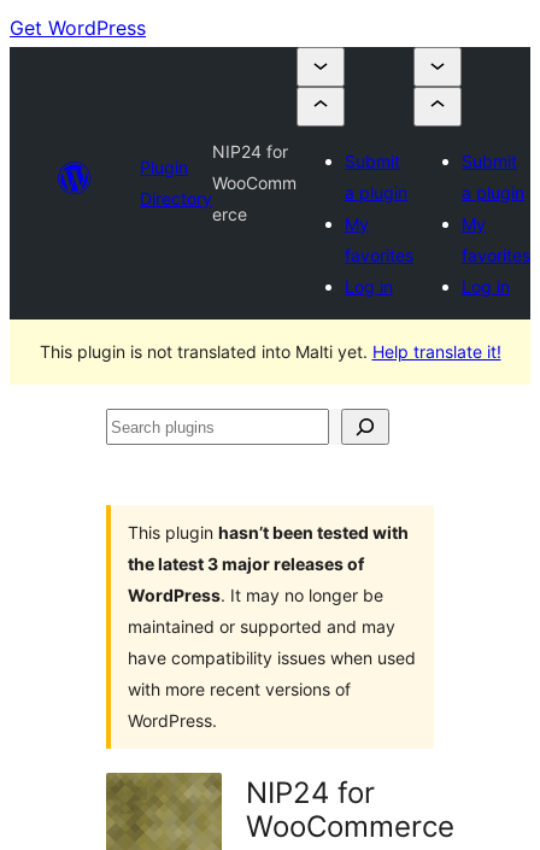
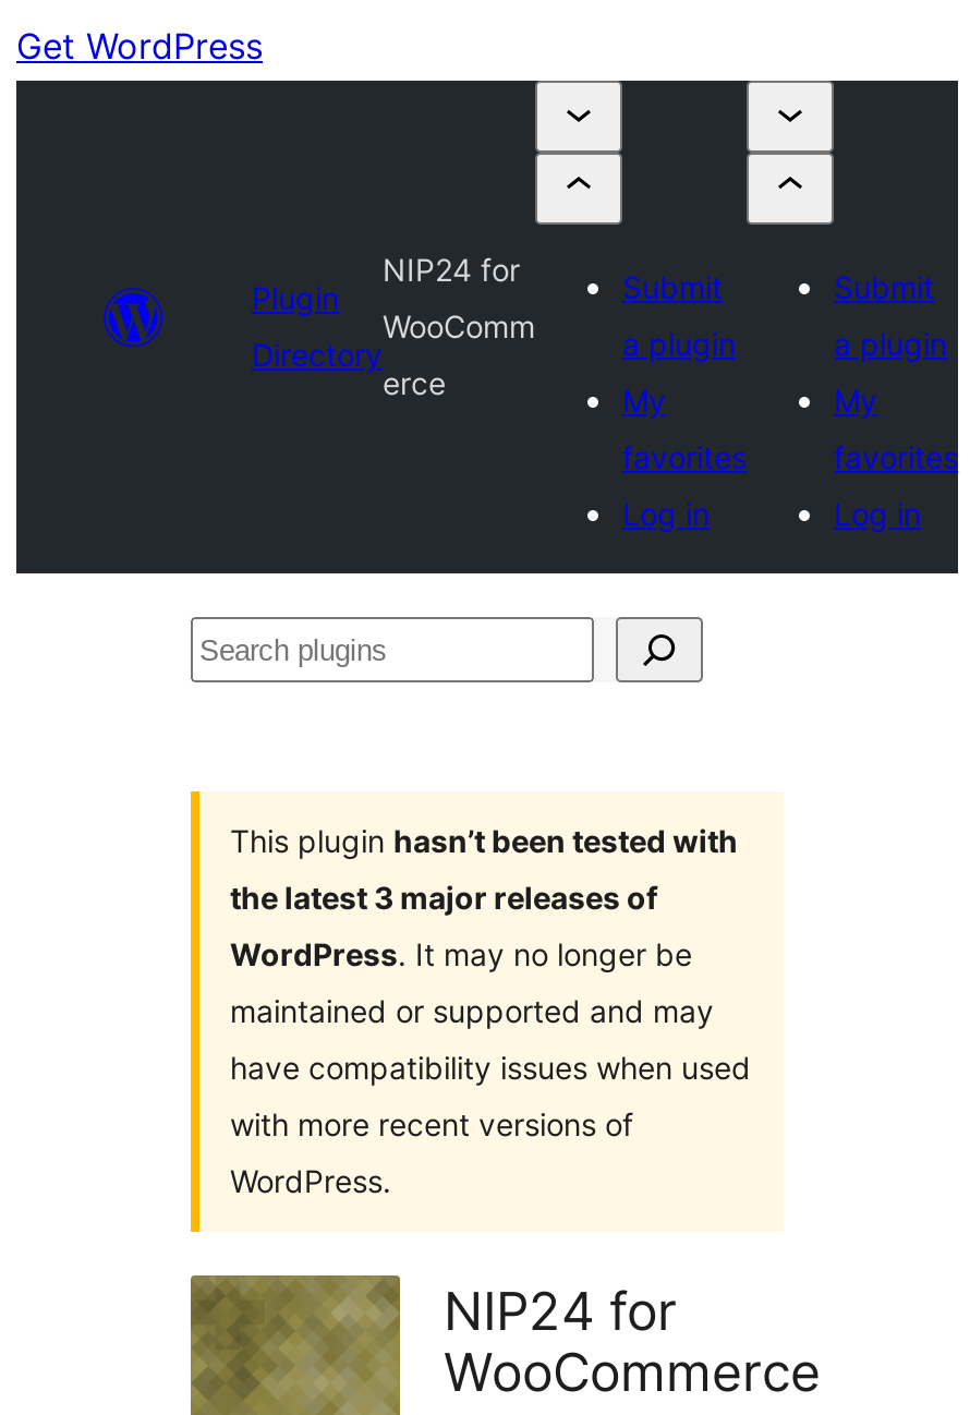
[39,341,501,362] This plugin is not translated into Malti yet. Help translate it! -> none

